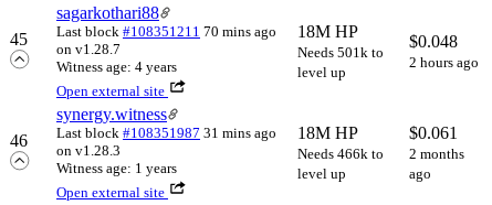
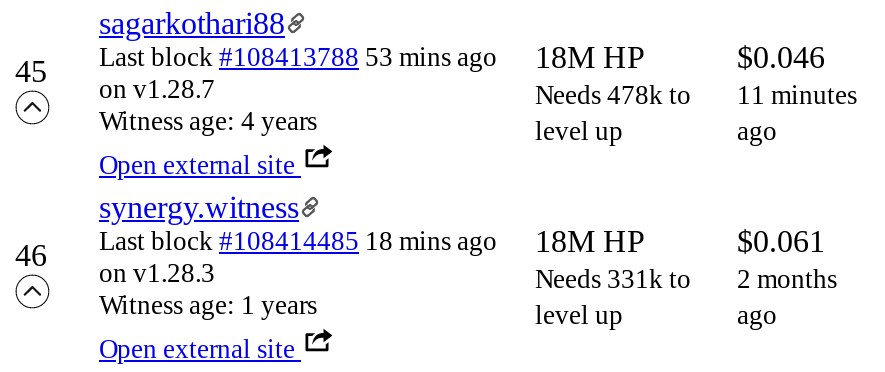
[56,23,276,40] Last block #108351211 70 mins ago -> [99,43,497,73] Last block #108413788 53 mins ago
[409,32,479,71] $0.048 | 2 hours ago -> [737,41,857,147] $0.046 | 11 minutes | ago
[297,44,384,61] Needs 501k to -> [535,81,691,111] Needs 478k to
[56,125,276,141] Last block #108351987 31 mins ago -> [99,227,497,257] Last block #108414485 18 mins ago
[297,146,464,162] Needs 466k to 2 months -> [535,265,837,295] Needs 331k to 2 months

